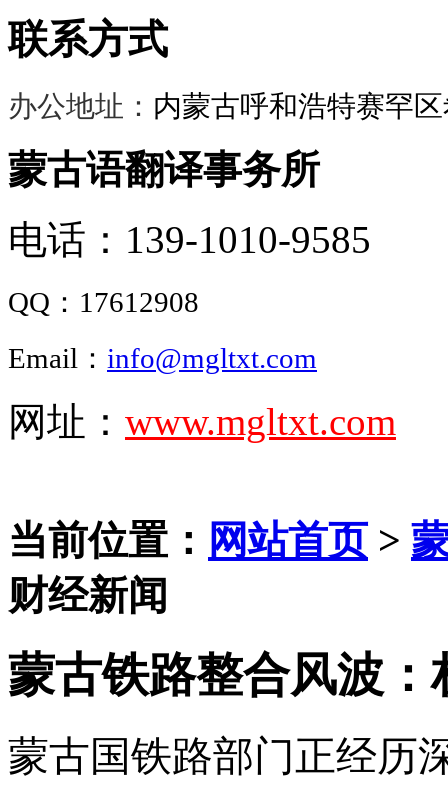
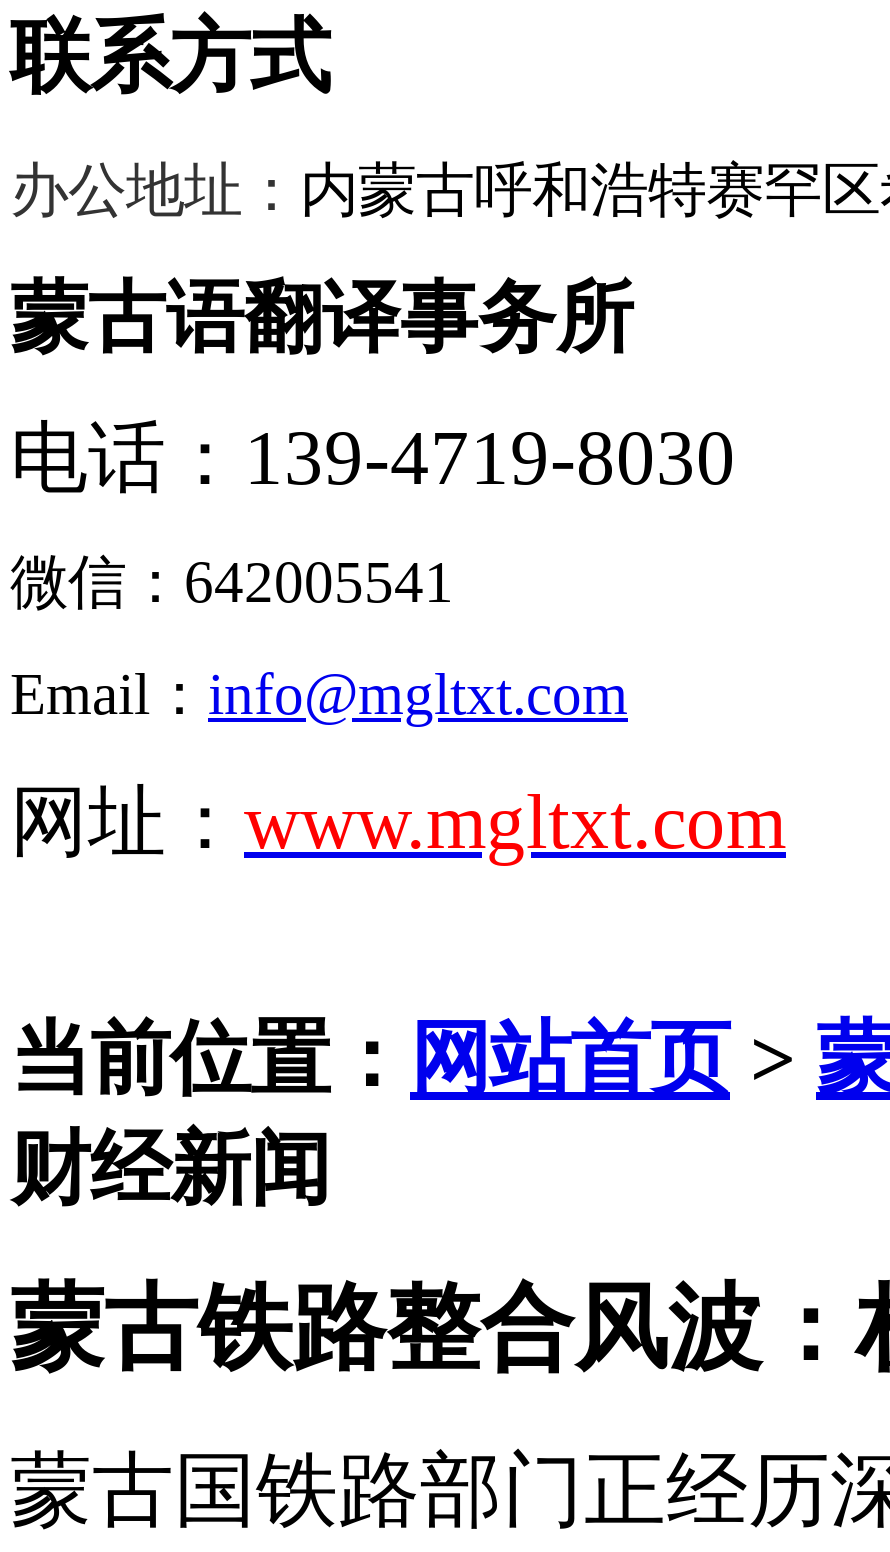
[8,218,371,261] 电话：139-1010-9585 -> [10,414,736,500] 电话：139-4719-8030
[8,286,199,318] QQ：17612908 -> [10,550,454,614] 微信：642005541

